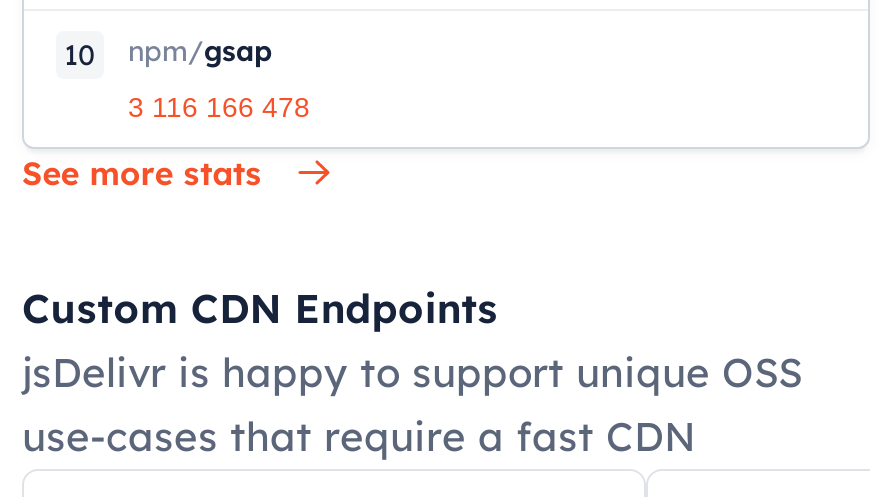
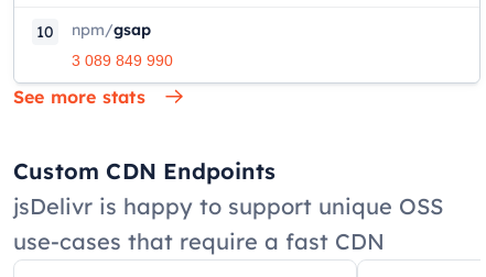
[128,91,310,123] 3 116 166 478 -> [72,52,173,69] 3 089 849 990

